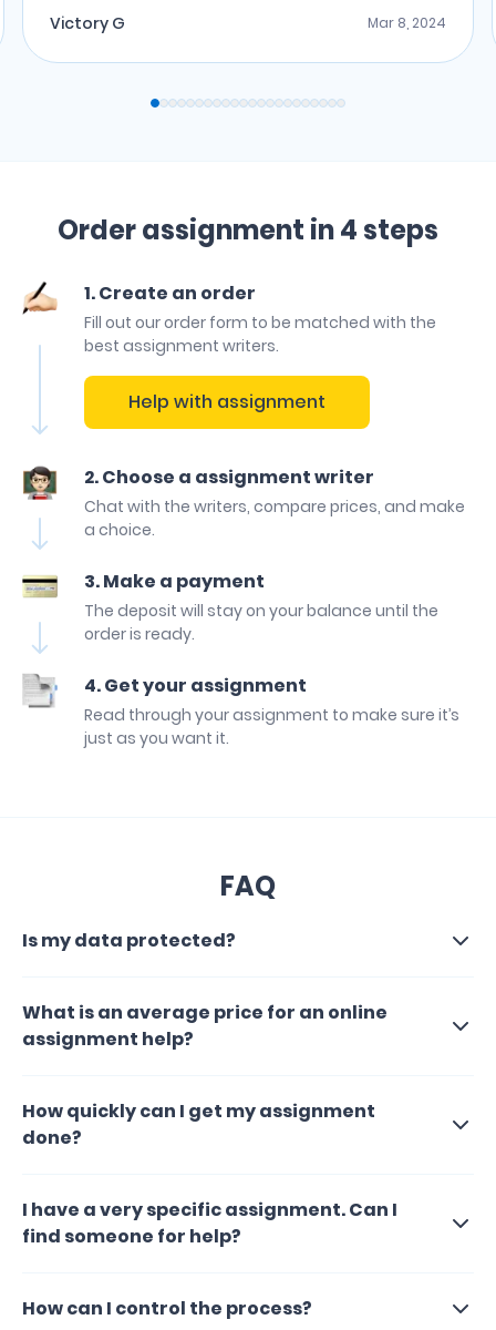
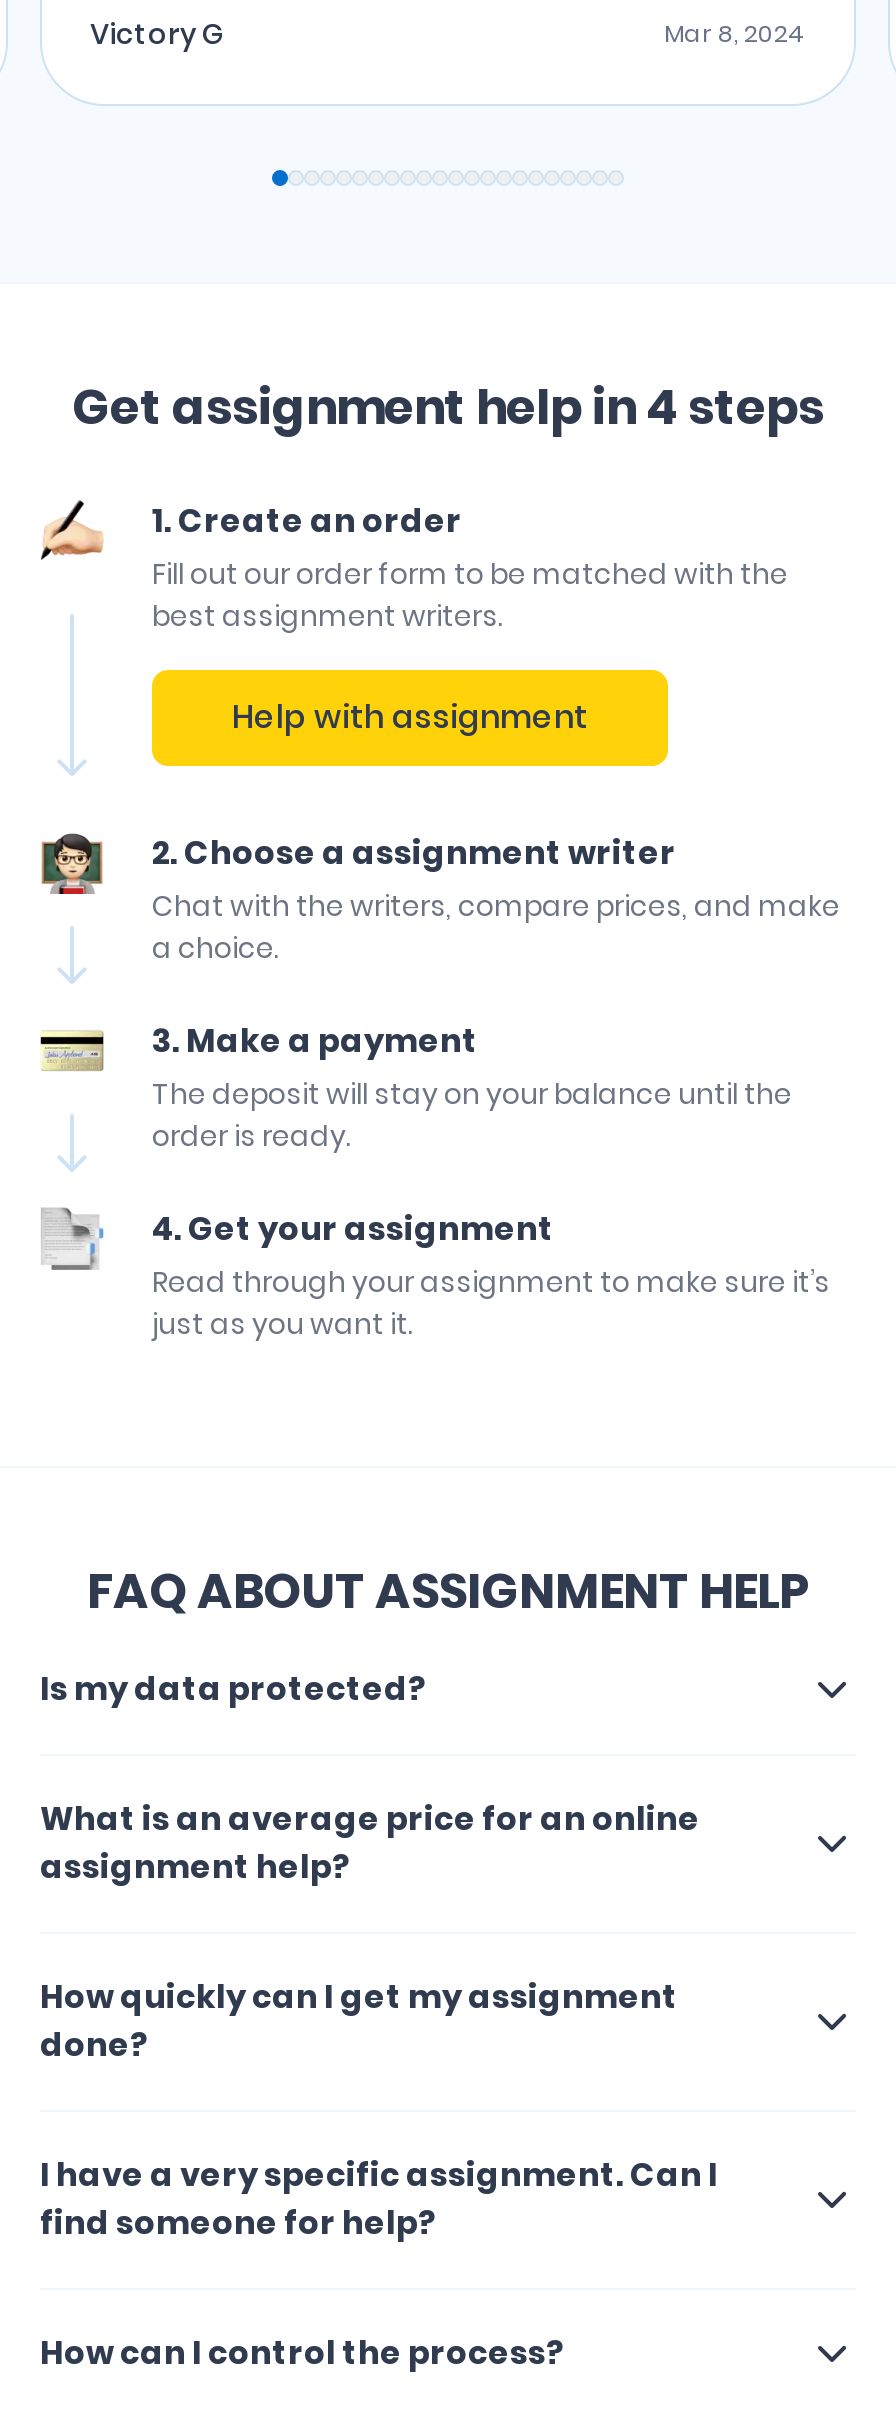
[58,211,438,248] Order assignment in 4 steps -> [72,373,824,439] Get assignment help in 4 steps
[220,867,276,904] FAQ -> [87,1557,809,1623] FAQ ABOUT ASSIGNMENT HELP

